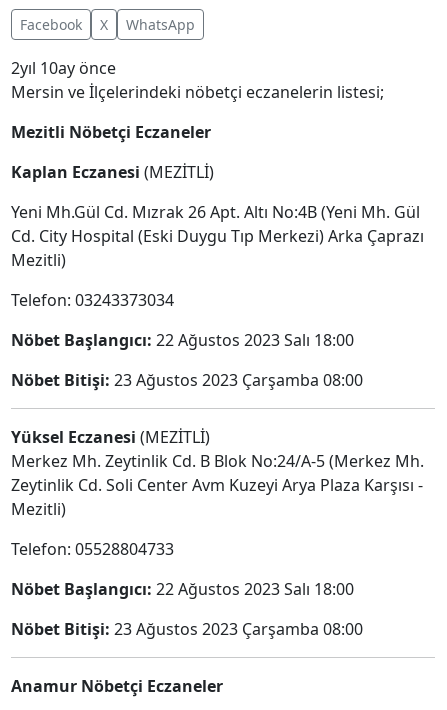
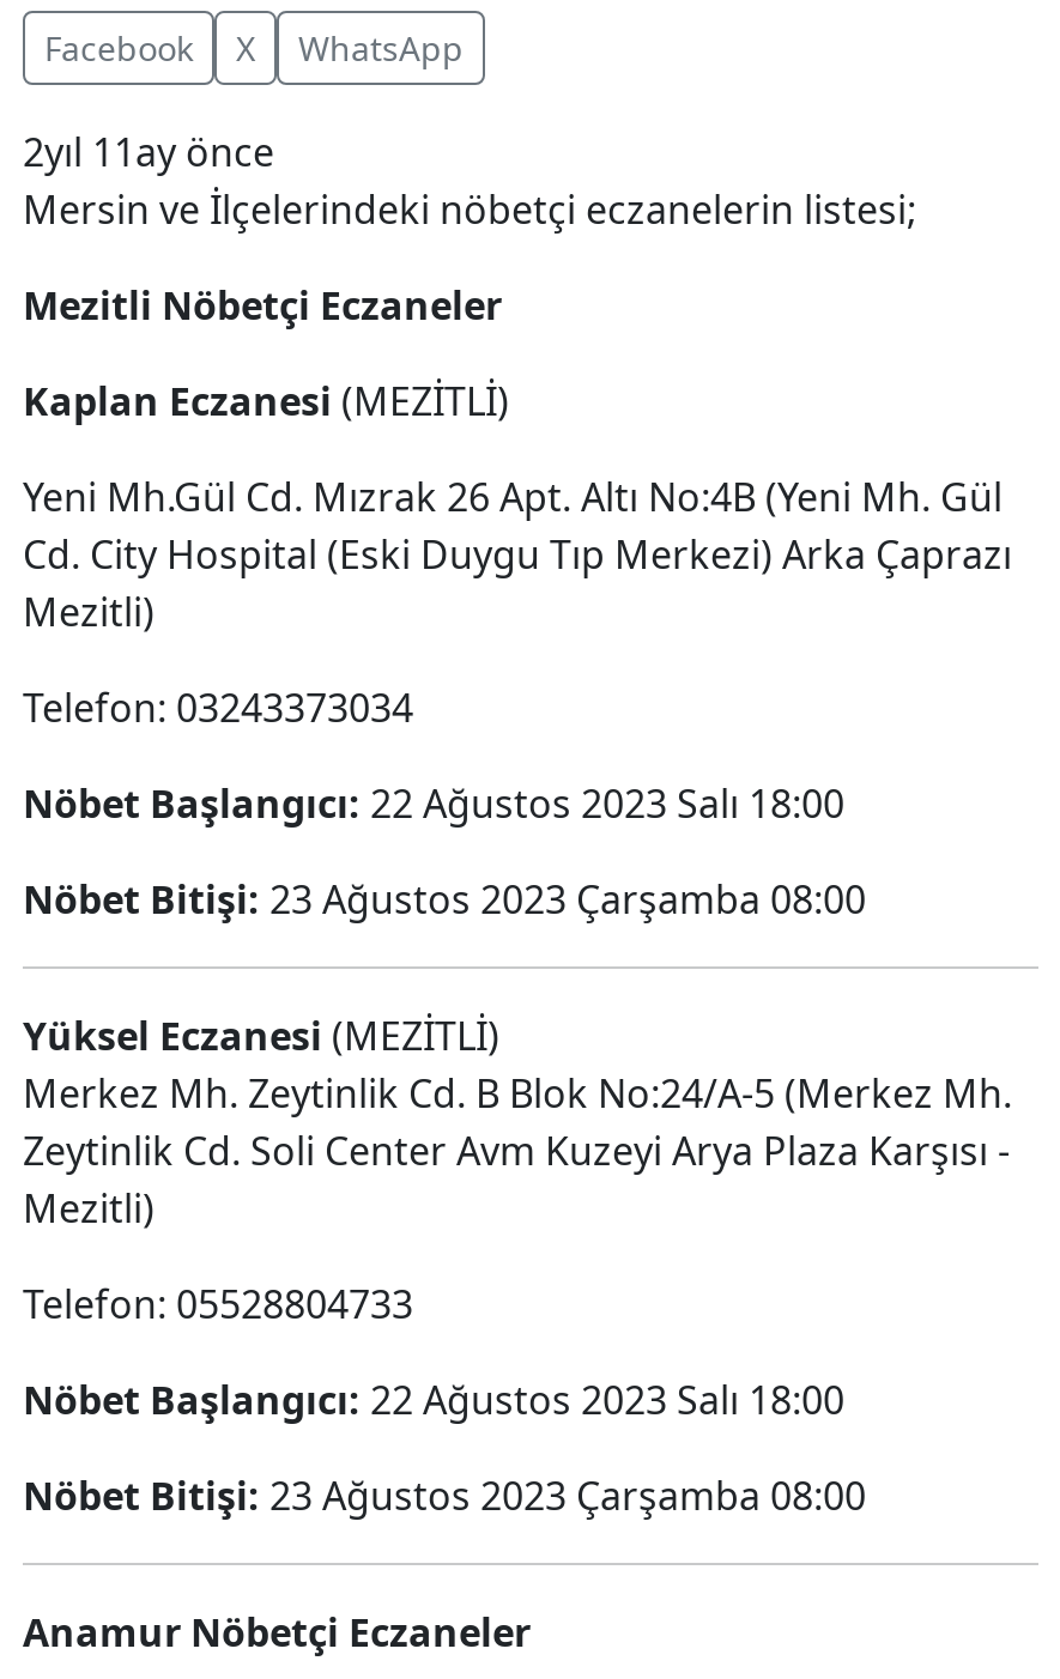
[11,56,116,78] 2yıl 10ay önce -> [23,125,274,177] 2yıl 11ay önce

